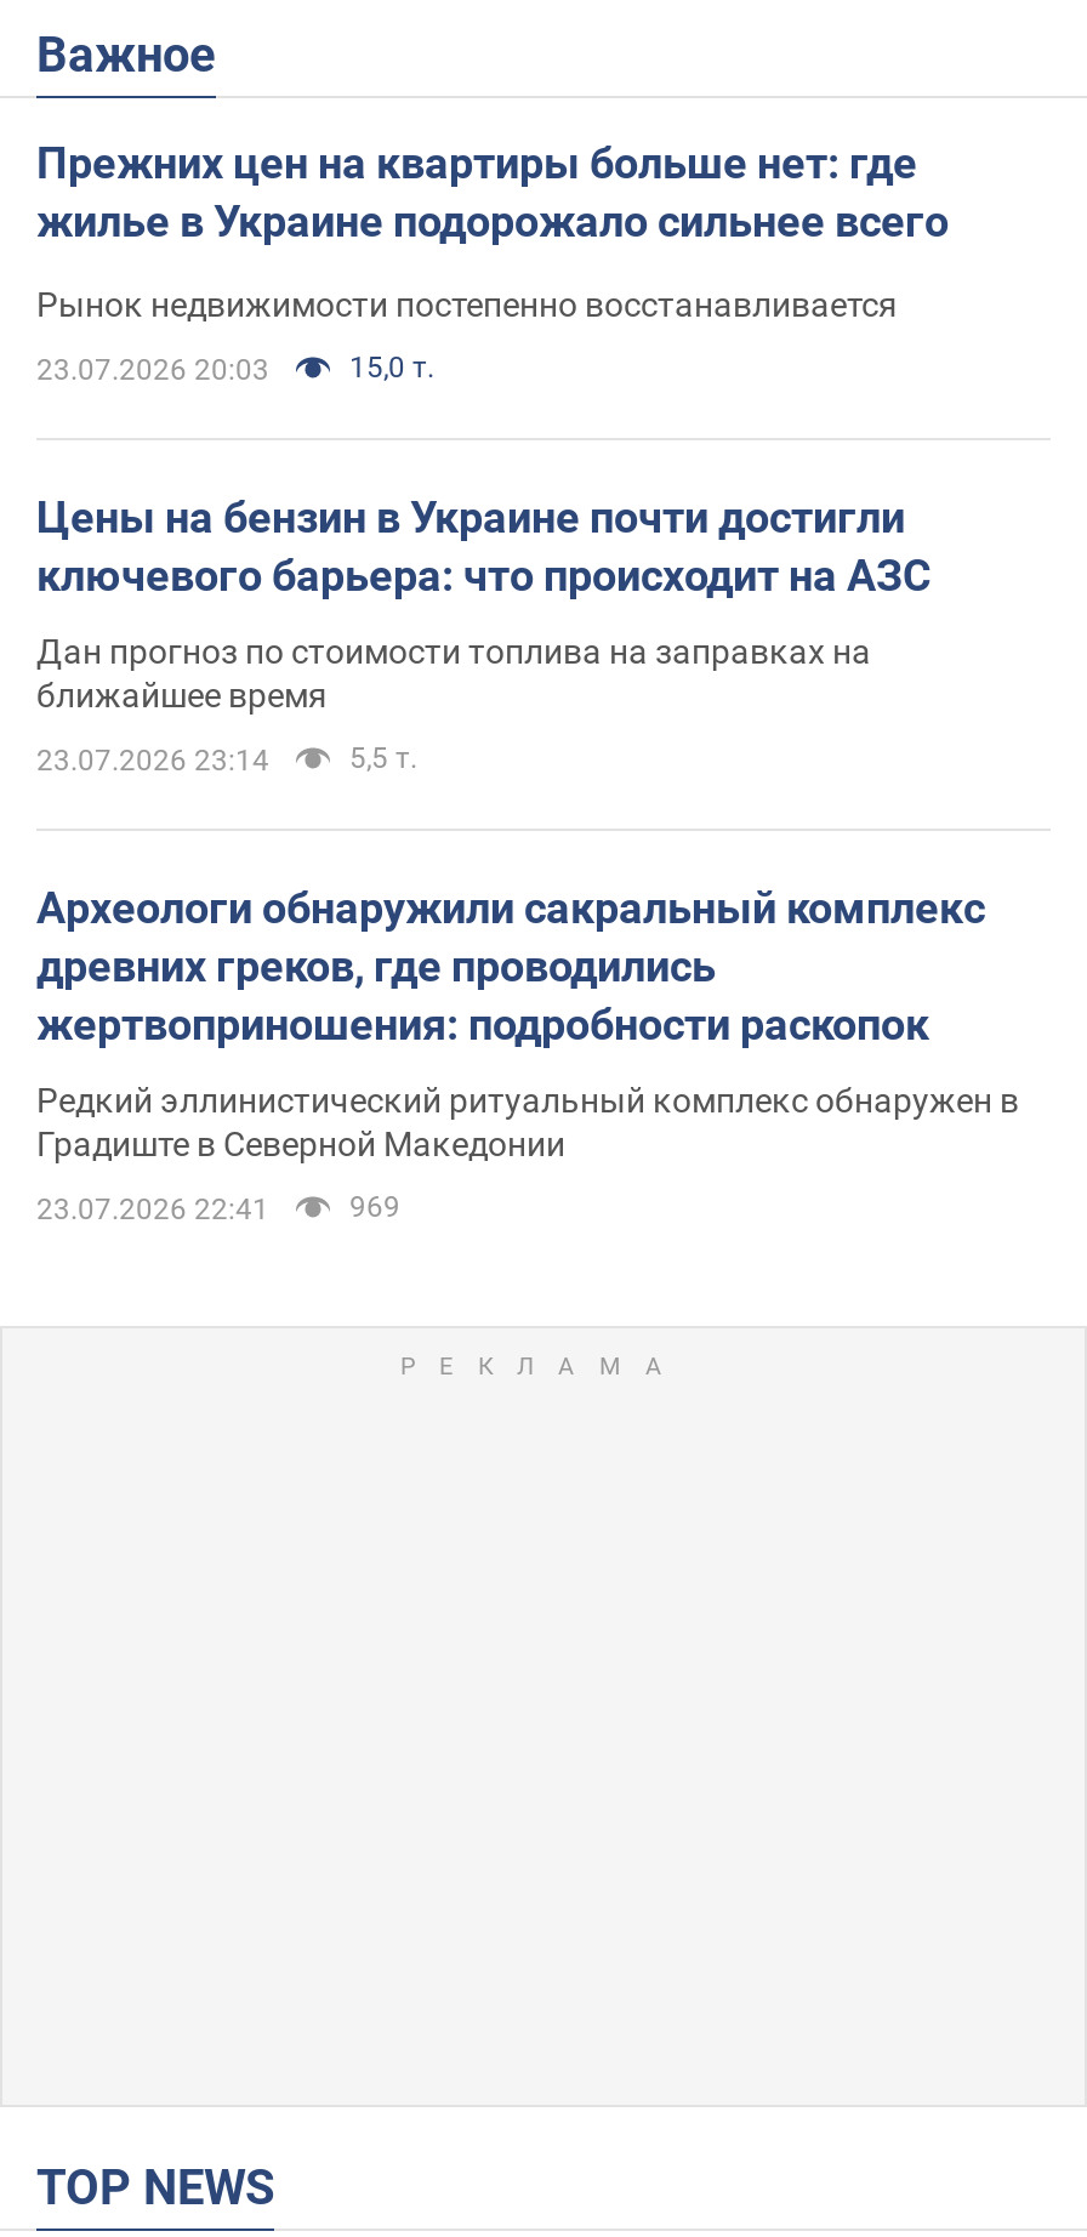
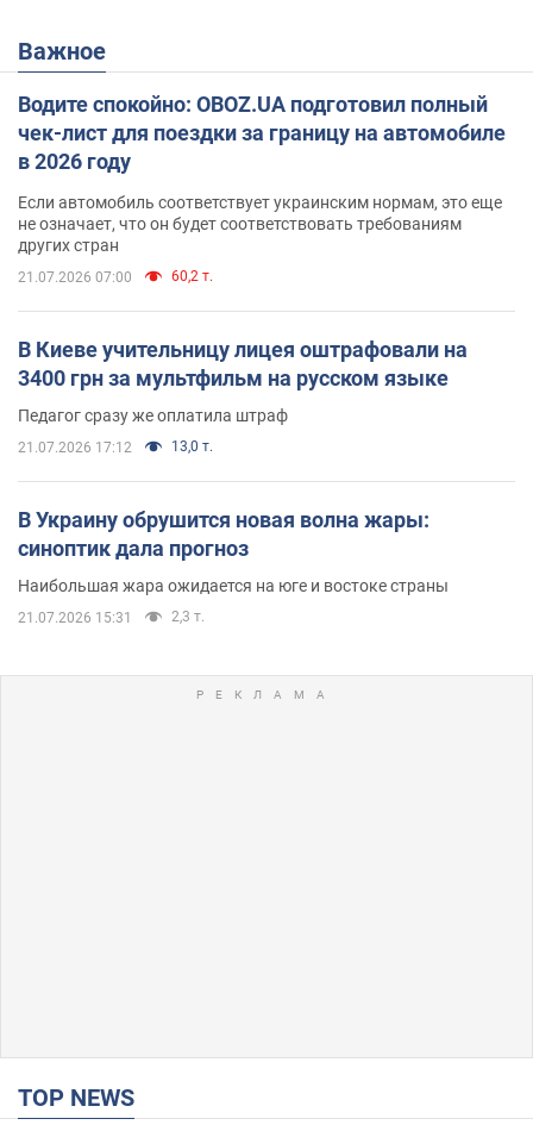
[36,138,949,247] Прежних цен на квартиры больше нет: где | жилье в Украине подорожало сильнее всего -> [18,92,506,174] Водите спокойно: OBOZ.UA подготовил полный | чек-лист для поездки за границу на автомобиле | в 2026 году
[36,286,898,325] Рынок недвижимости постепенно восстанавливается -> [18,193,502,255] Если автомобиль соответствует украинским нормам, это еще | не означает, что он будет соответствовать требованиям | других стран
[36,351,434,388] 23.07.2026 20:03 | 15,0 т. -> [18,268,213,286] 21.07.2026 07:00 | 60,2 т.
[36,492,932,601] Цены на бензин в Украине почти достигли | ключевого барьера: что происходит на АЗС -> [18,337,468,391] В Киеве учительницу лицея оштрафовали на | 3400 грн за мультфильм на русском языке
[36,633,871,715] Дан прогноз по стоимости топлива на заправках на | ближайшее время -> [18,406,288,425] Педагог сразу же оплатила штраф
[36,742,417,778] 23.07.2026 23:14 | 5,5 т. -> [18,438,213,456] 21.07.2026 17:12 | 13,0 т.
[36,883,985,1050] Археологи обнаружили сакральный комплекс | древних греков, где проводились | жертвоприношения: подробности раскопок -> [18,507,429,561] В Украину обрушится новая волна жары: | синоптик дала прогноз
[36,1082,1019,1164] Редкий эллинистический ритуальный комплекс обнаружен в | Градиште в Северной Македонии -> [18,577,449,596] Наибольшая жара ожидается на юге и востоке страны
[36,1191,400,1227] 23.07.2026 22:41 | 969 -> [18,609,205,627] 21.07.2026 15:31 | 2,3 т.

